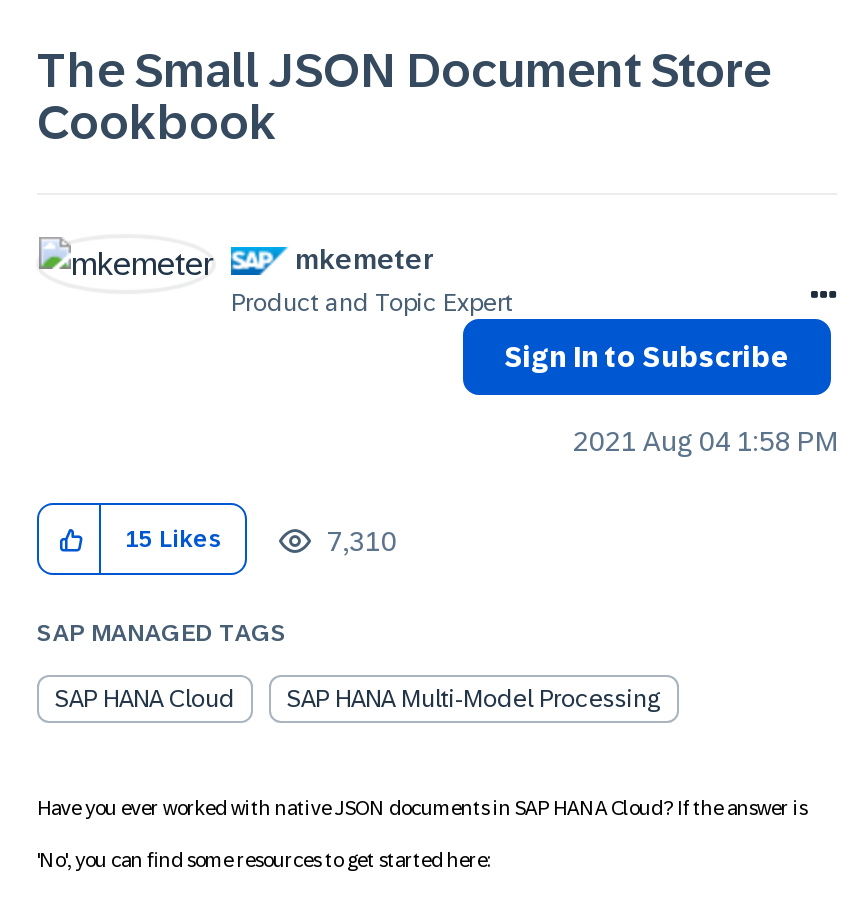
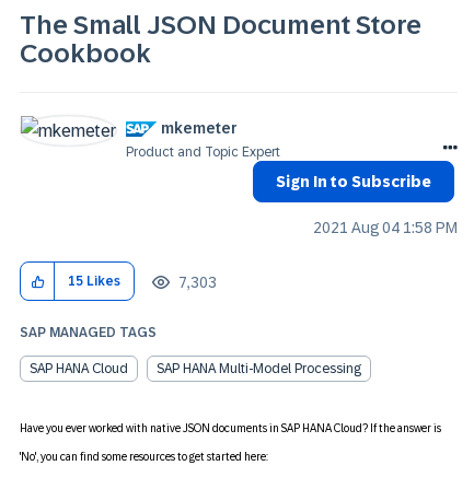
[327,525,397,557] 7,310 -> [178,273,217,291] 7,303

